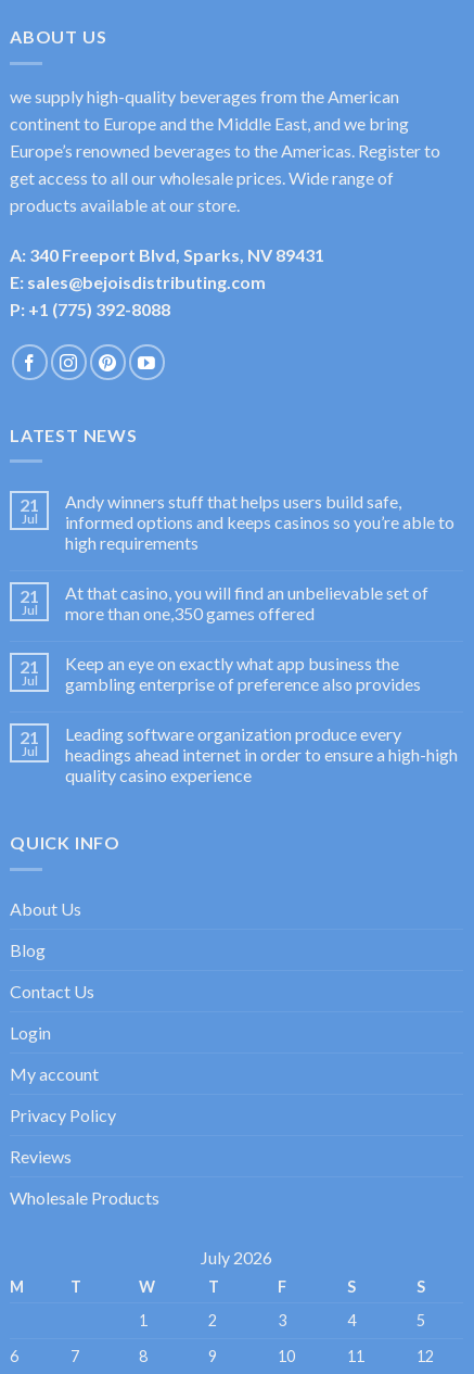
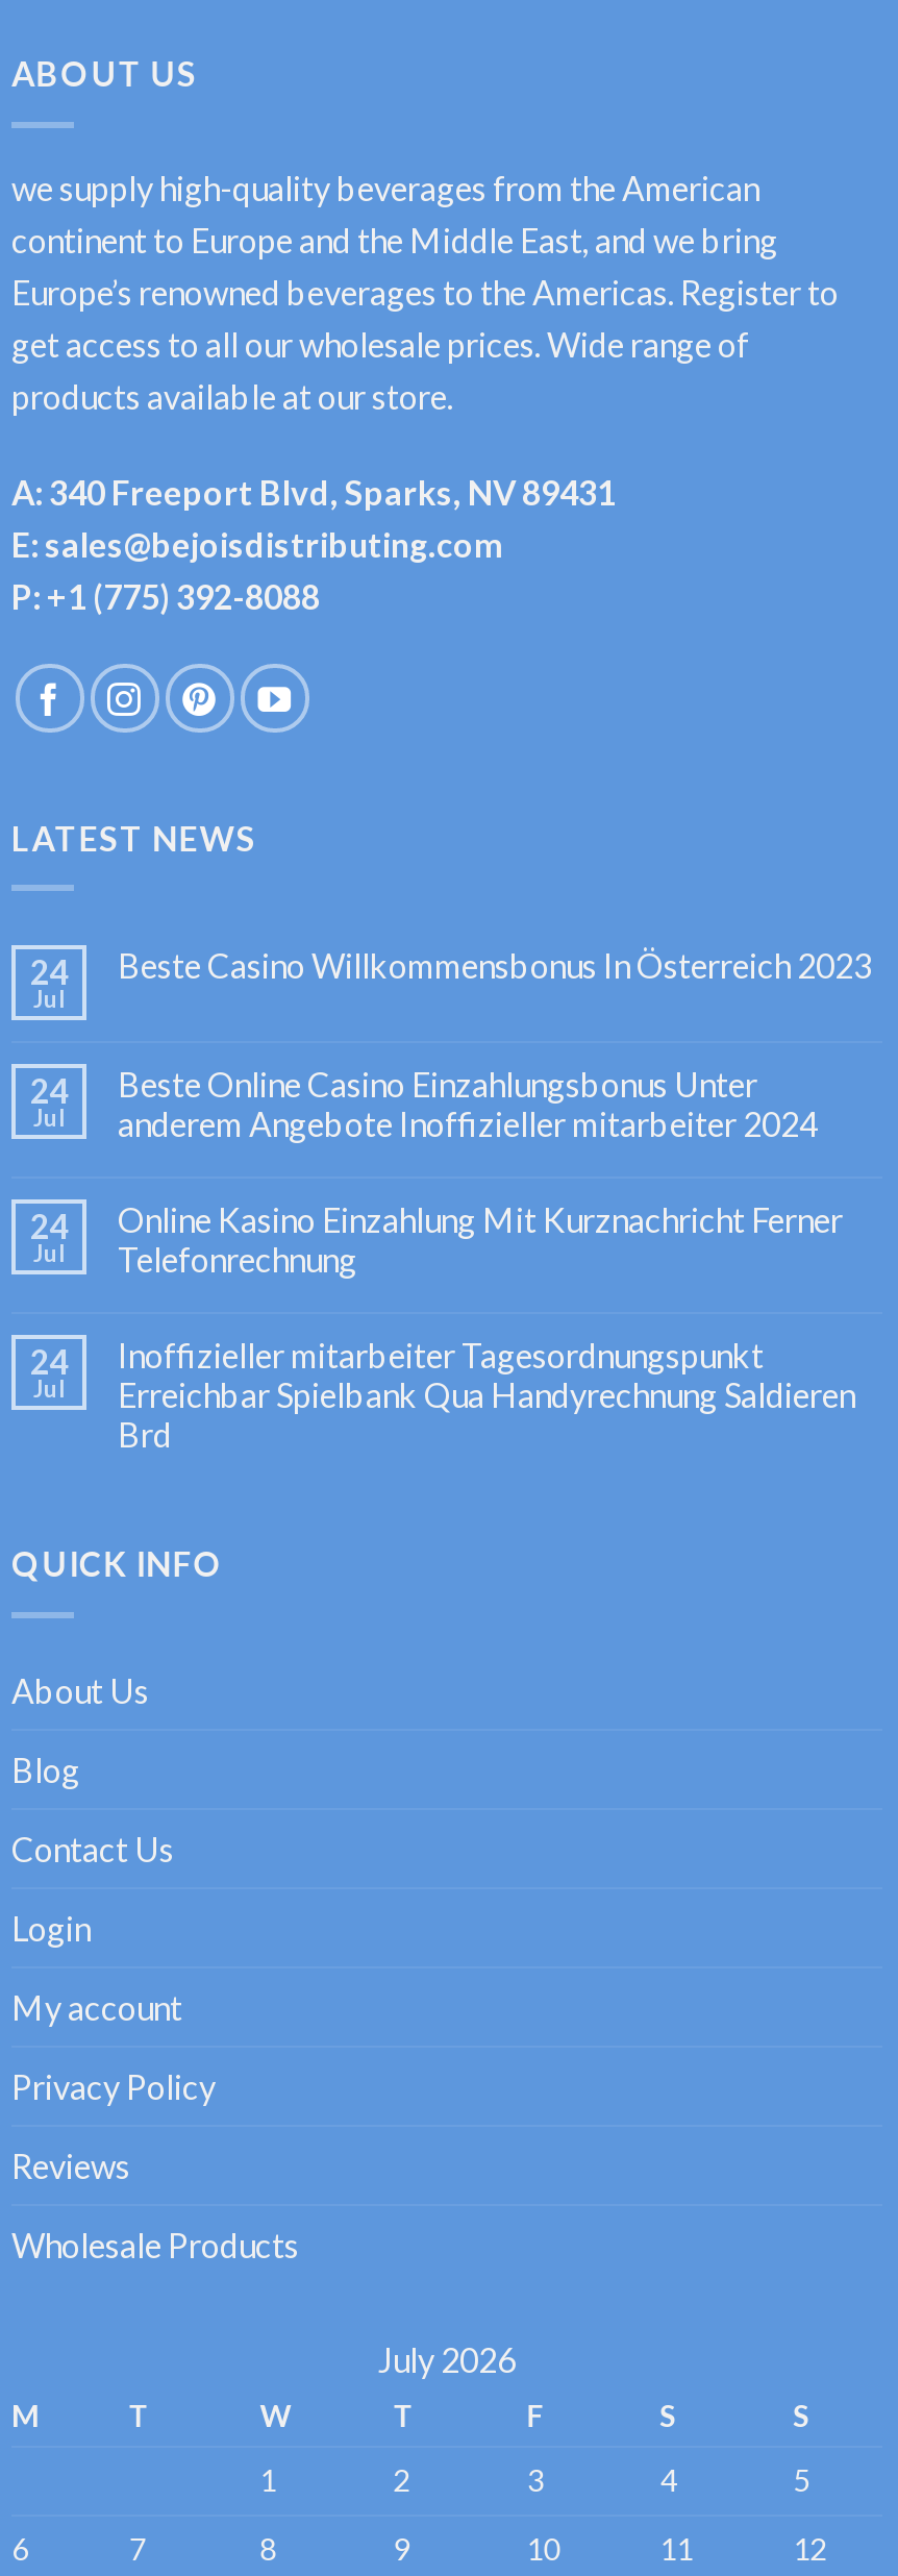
[20,494,39,515] 21 -> [30,952,68,991] 24
[65,491,454,553] Andy winners stuff that helps users build safe, | informed options and keeps casinos so you’re able to | high requirements -> [118,946,872,985] Beste Casino Willkommensbonus In Österreich 2023
[20,586,39,606] 21 -> [30,1071,68,1110] 24
[65,582,428,624] At that casino, you will find an unbelievable set of | more than one,350 games offered -> [118,1064,818,1144] Beste Online Casino Einzahlungsbonus Unter | anderem Angebote Inoffizieller mitarbeiter 2024
[20,656,39,677] 21 -> [30,1206,68,1246] 24
[65,653,421,694] Keep an eye on exactly what app business the | gambling enterprise of preference also provides -> [118,1200,843,1279] Online Kasino Einzahlung Mit Kurznachricht Ferner | Telefonrechnung
[20,727,39,747] 21 -> [30,1342,68,1381] 24
[65,724,458,786] Leading software organization produce every | headings ahead internet in order to ensure a high-high | quality casino experience -> [118,1335,855,1454] Inoffizieller mitarbeiter Tagesordnungspunkt | Erreichbar Spielbank Qua Handyrechnung Saldieren | Brd

